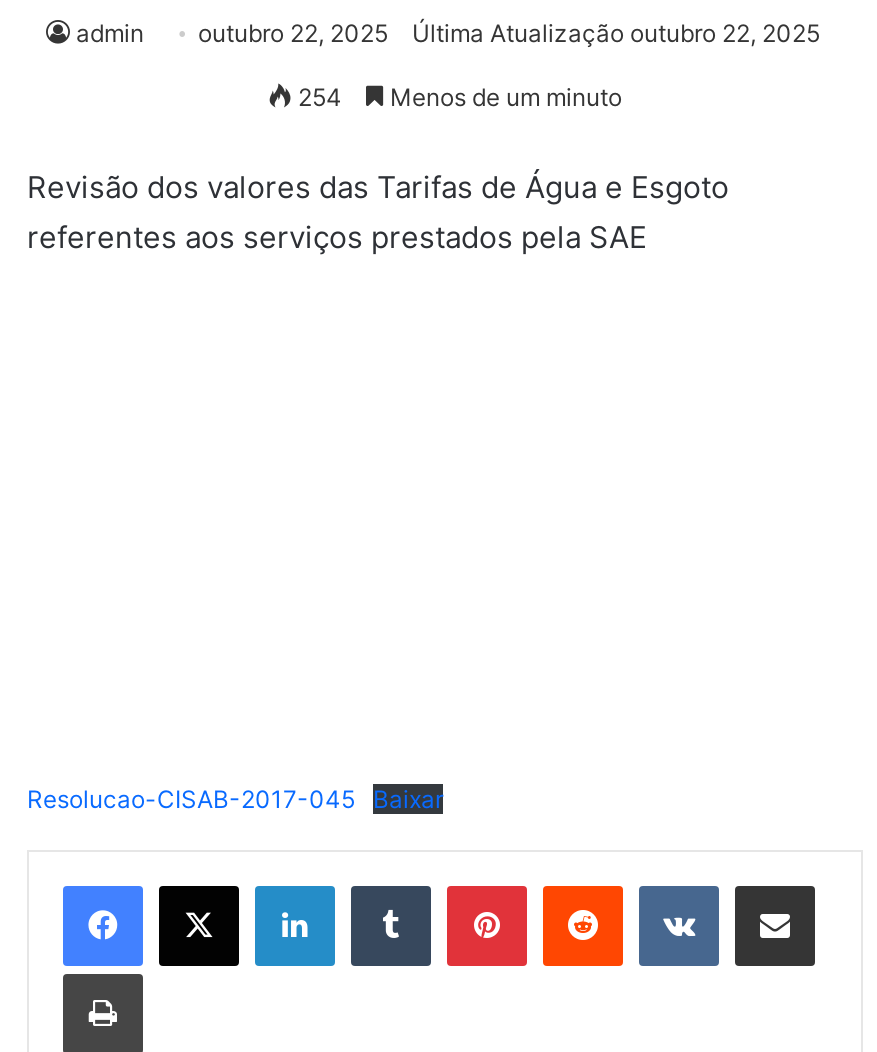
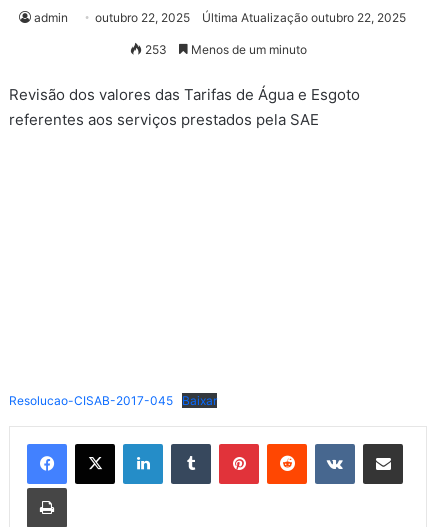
[292,82,622,112] 254 Menos de um minuto -> [141,42,306,57] 253 Menos de um minuto

